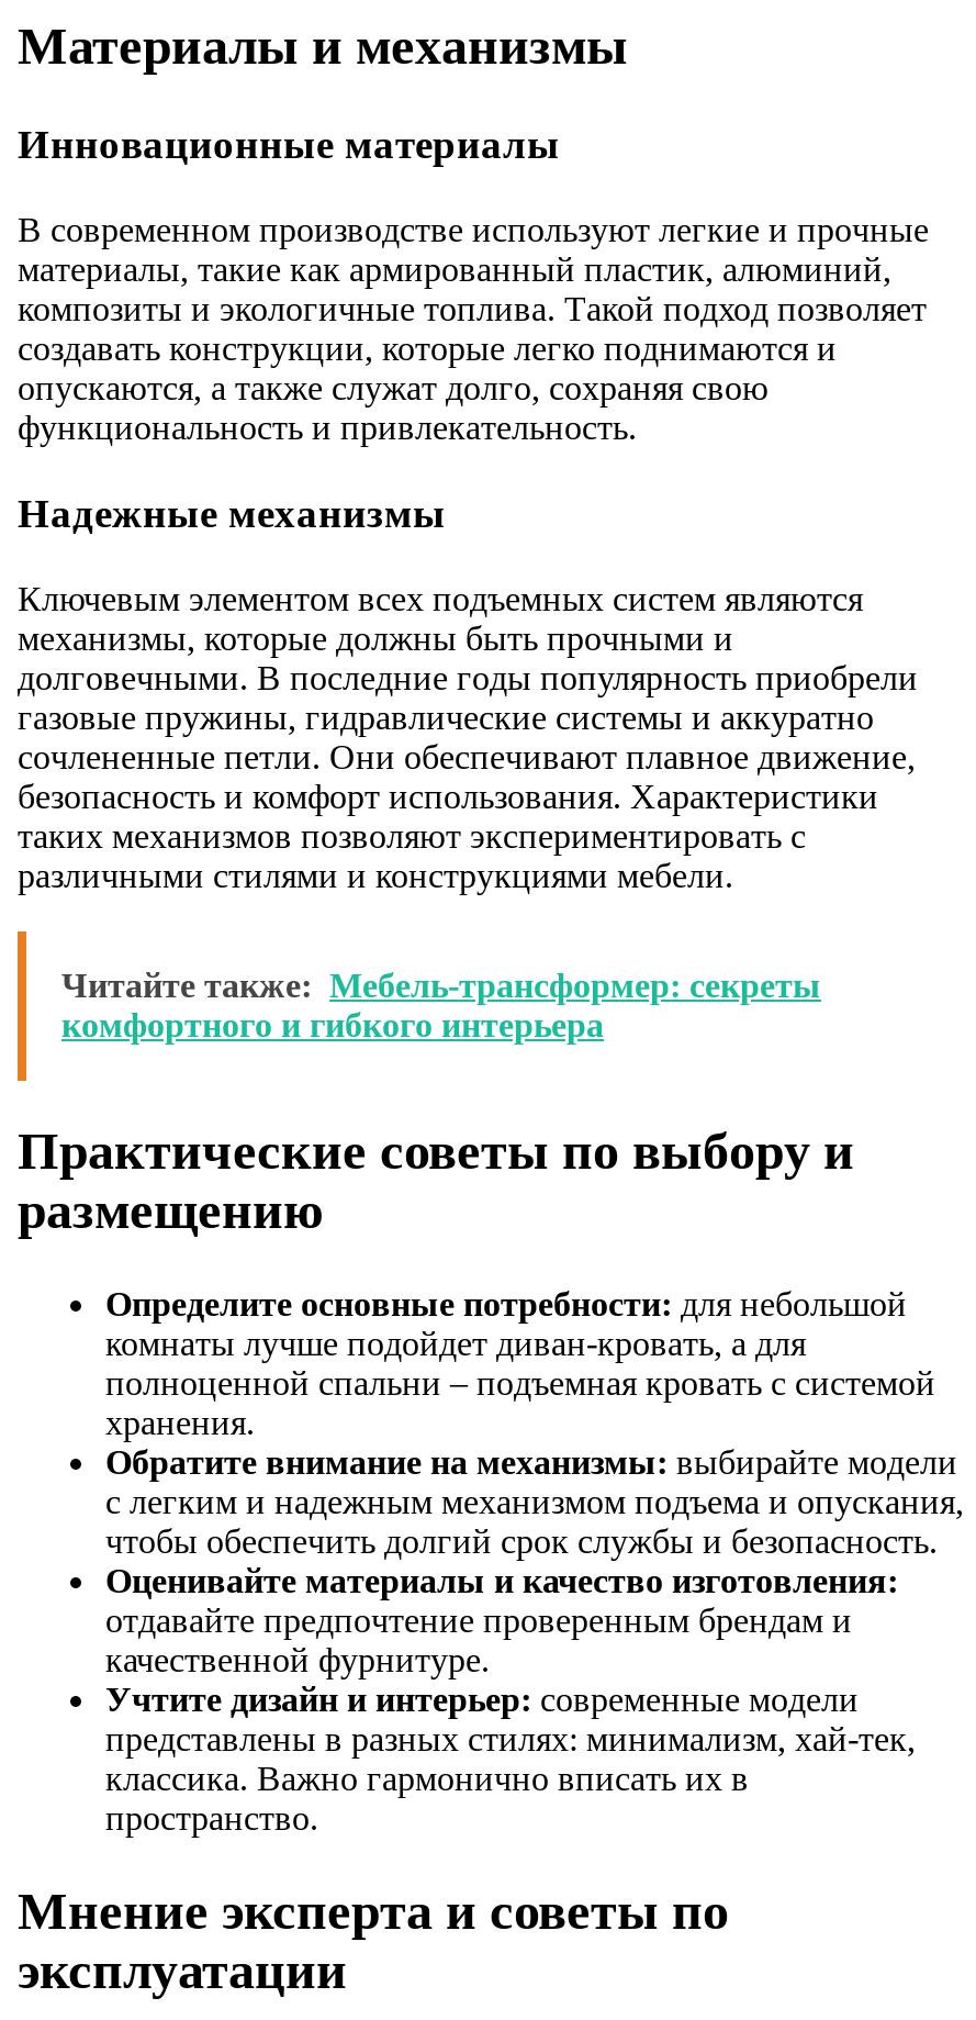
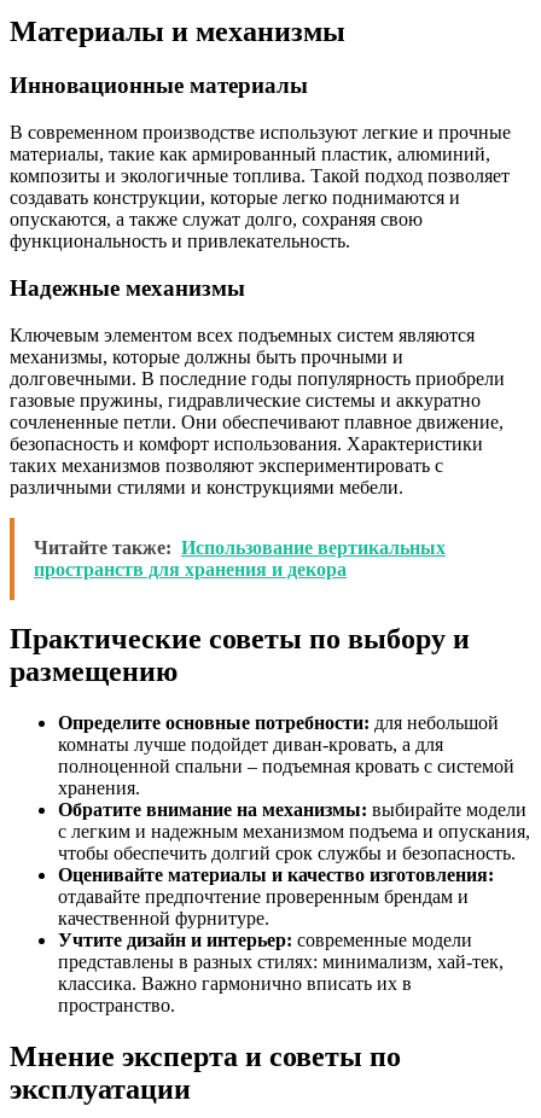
[61,966,821,1042] Читайте также: Мебель-трансформер: секреты | комфортного и гибкого интерьера -> [34,537,446,579] Читайте также: Использование вертикальных | пространств для хранения и декора

